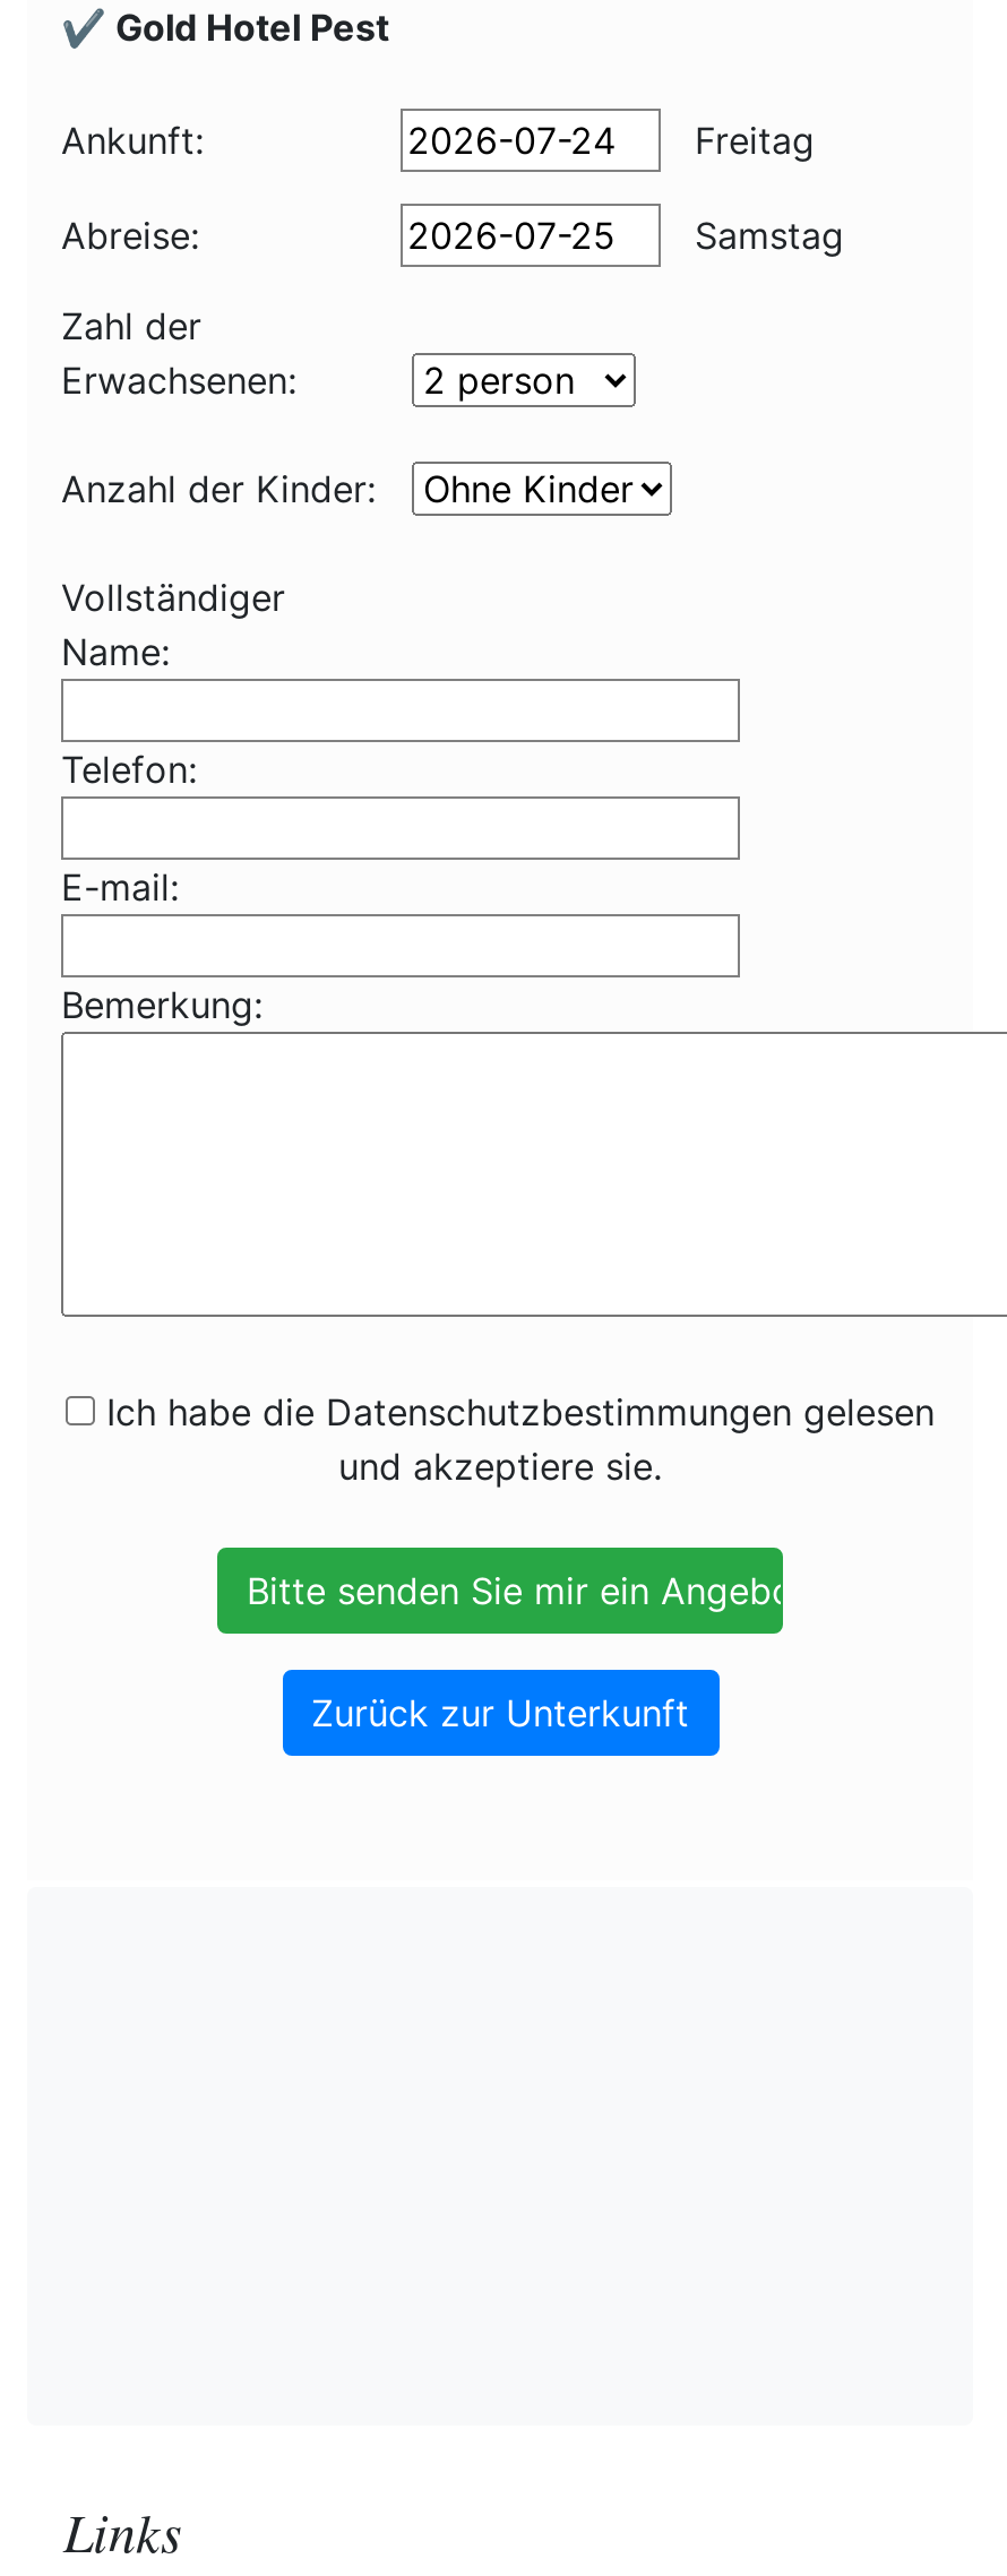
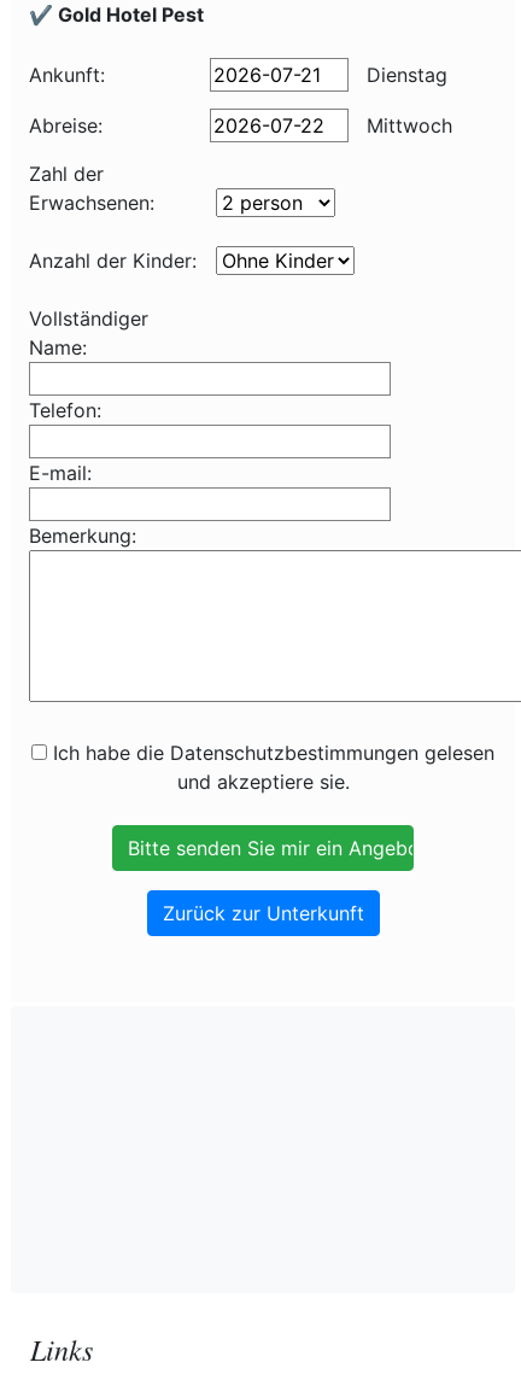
[683,118,815,163] Freitag -> [361,63,447,87] Dienstag
[683,213,844,258] Samstag -> [361,113,452,138] Mittwoch

